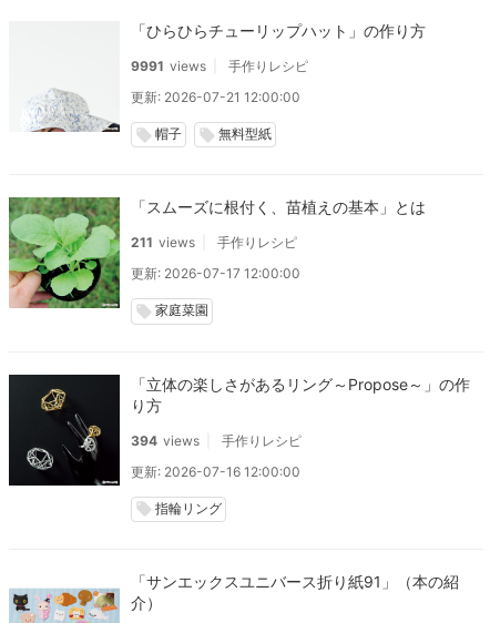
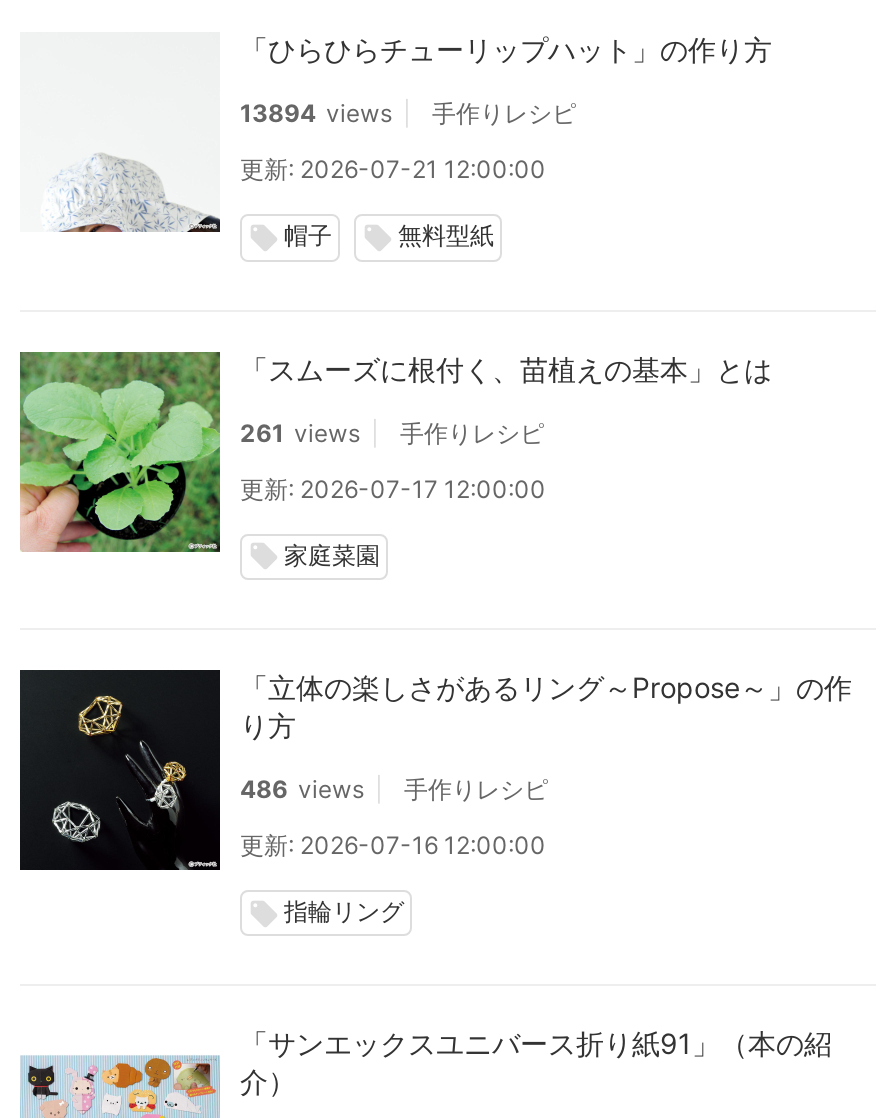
[131,58,308,74] 9991 views 手作りレシピ -> [240,98,576,128] 13894 views 手作りレシピ
[131,234,297,251] 211 views 手作りレシピ -> [240,417,544,447] 261 views 手作りレシピ
[131,432,302,449] 394 views 手作りレシピ -> [240,773,548,803] 486 views 手作りレシピ

